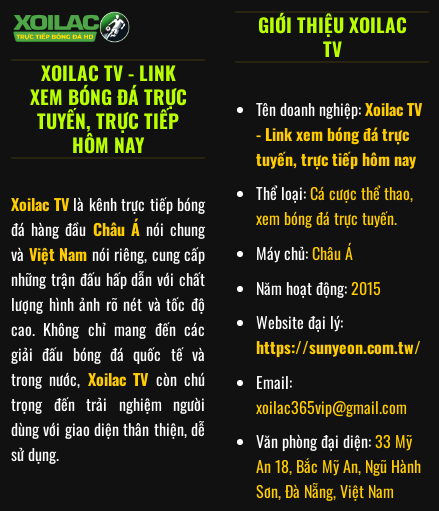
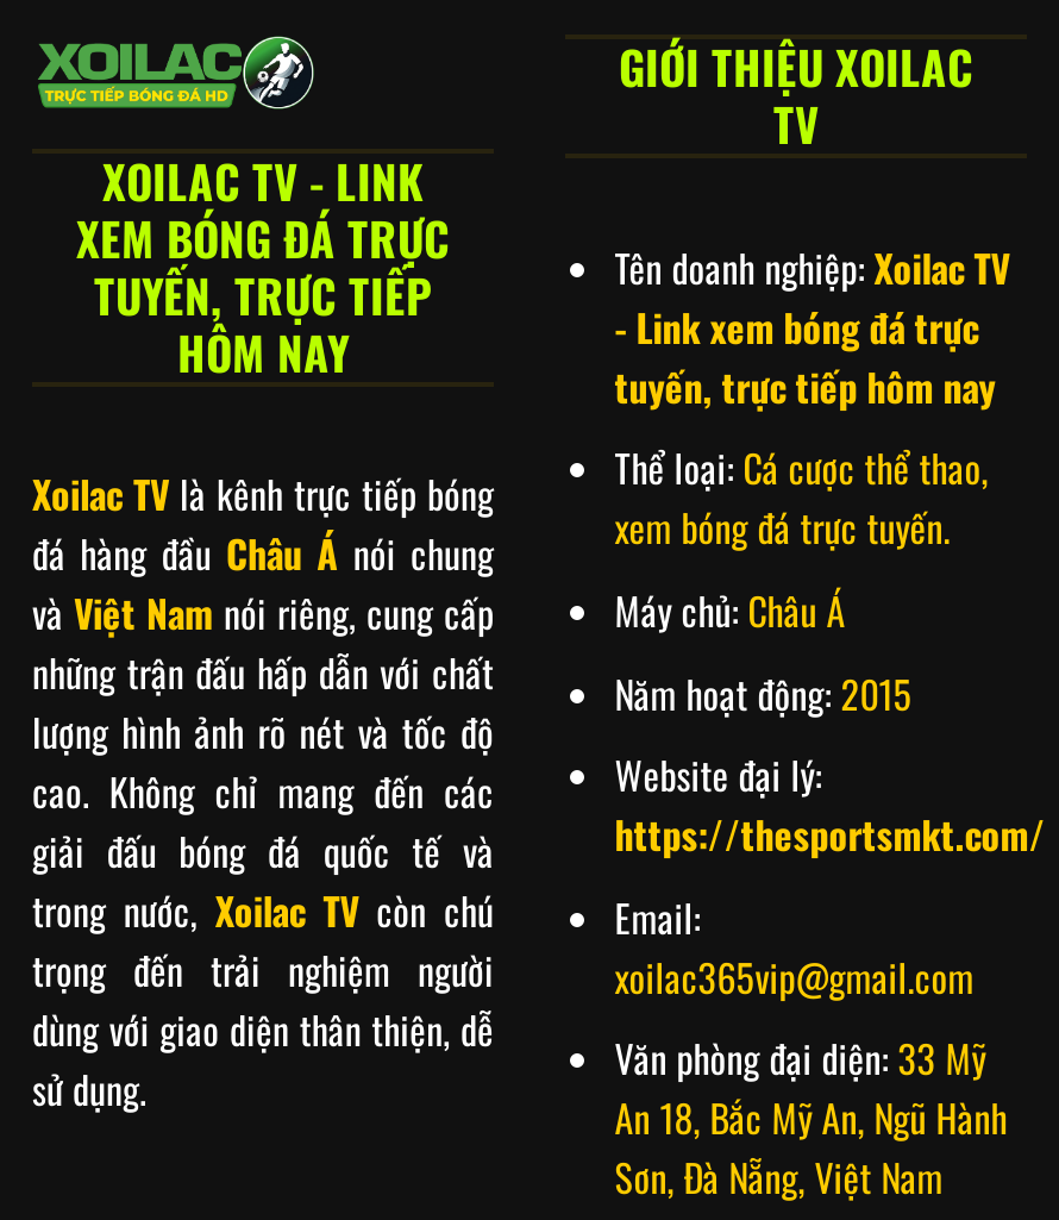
[256,335,421,359] https://sunyeon.com.tw/ -> [615,806,1045,863] https://thesportsmkt.com/

